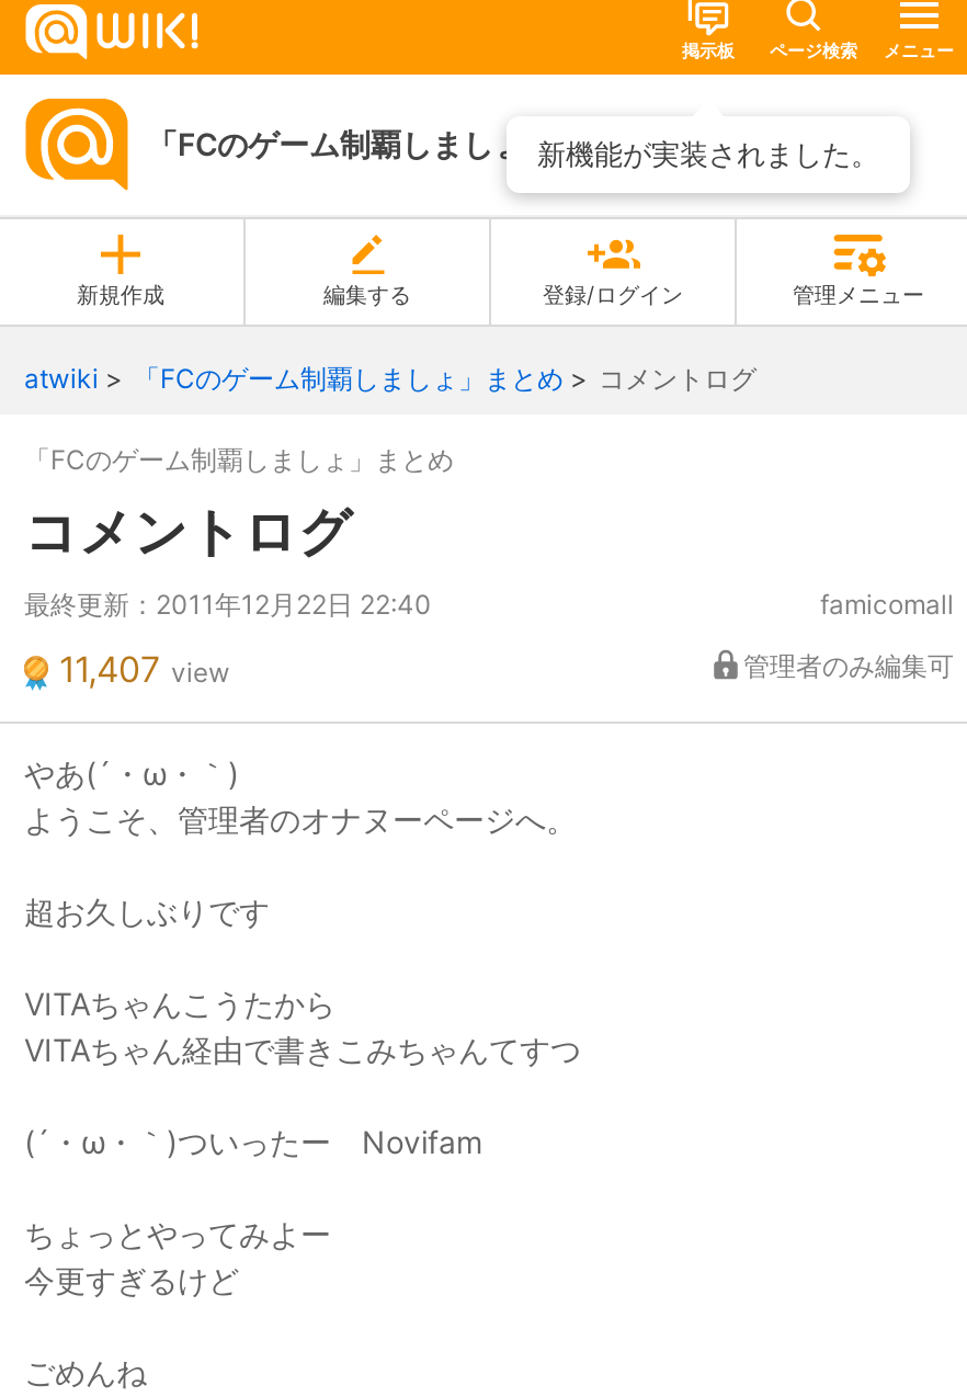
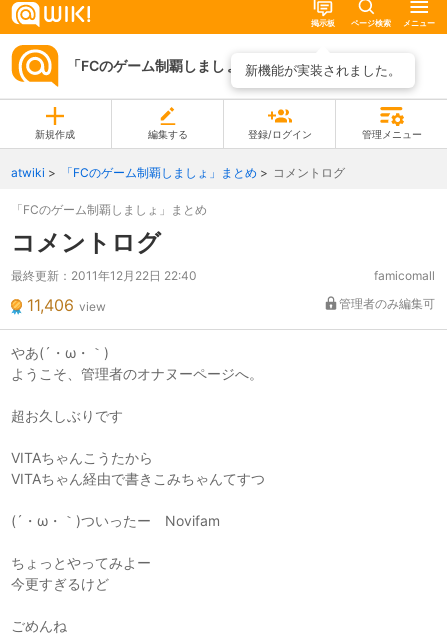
[59,647,230,691] 11,407 view -> [27,295,106,315] 11,406 view

